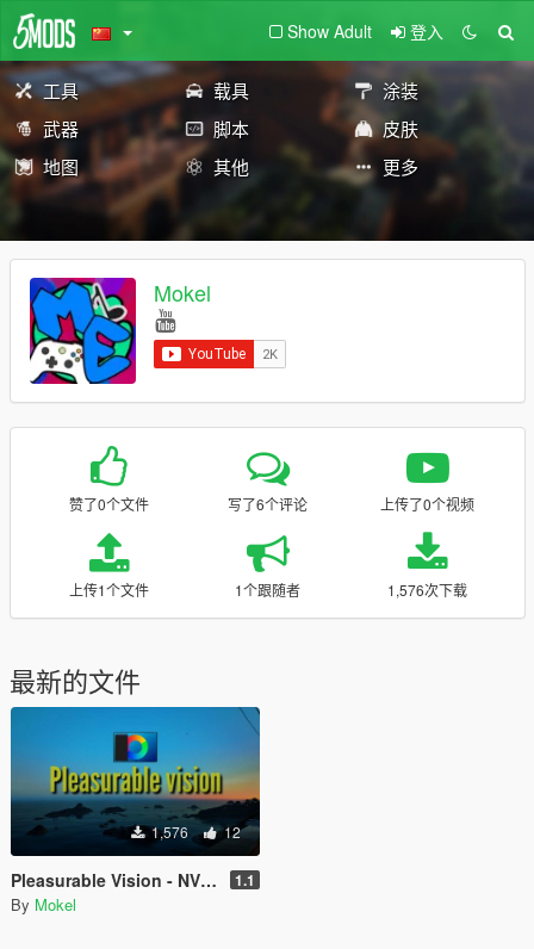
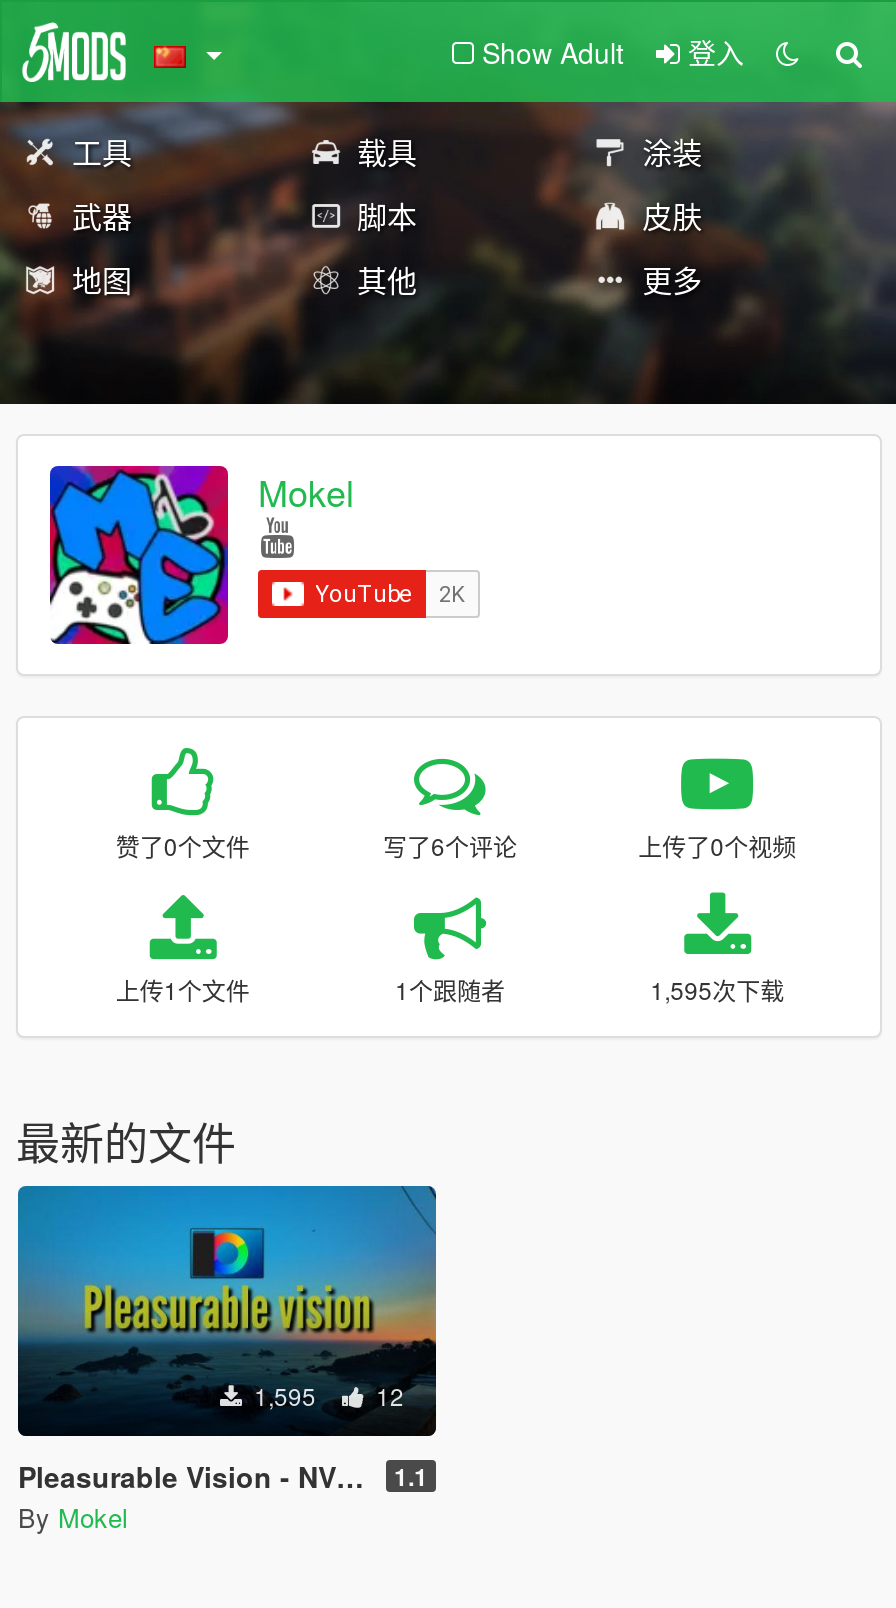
[388,579,467,600] 1,576次下载 -> [650,972,784,1006] 1,595次下载
[148,821,241,842] 1,576 12 -> [248,1378,404,1412] 1,595 12

